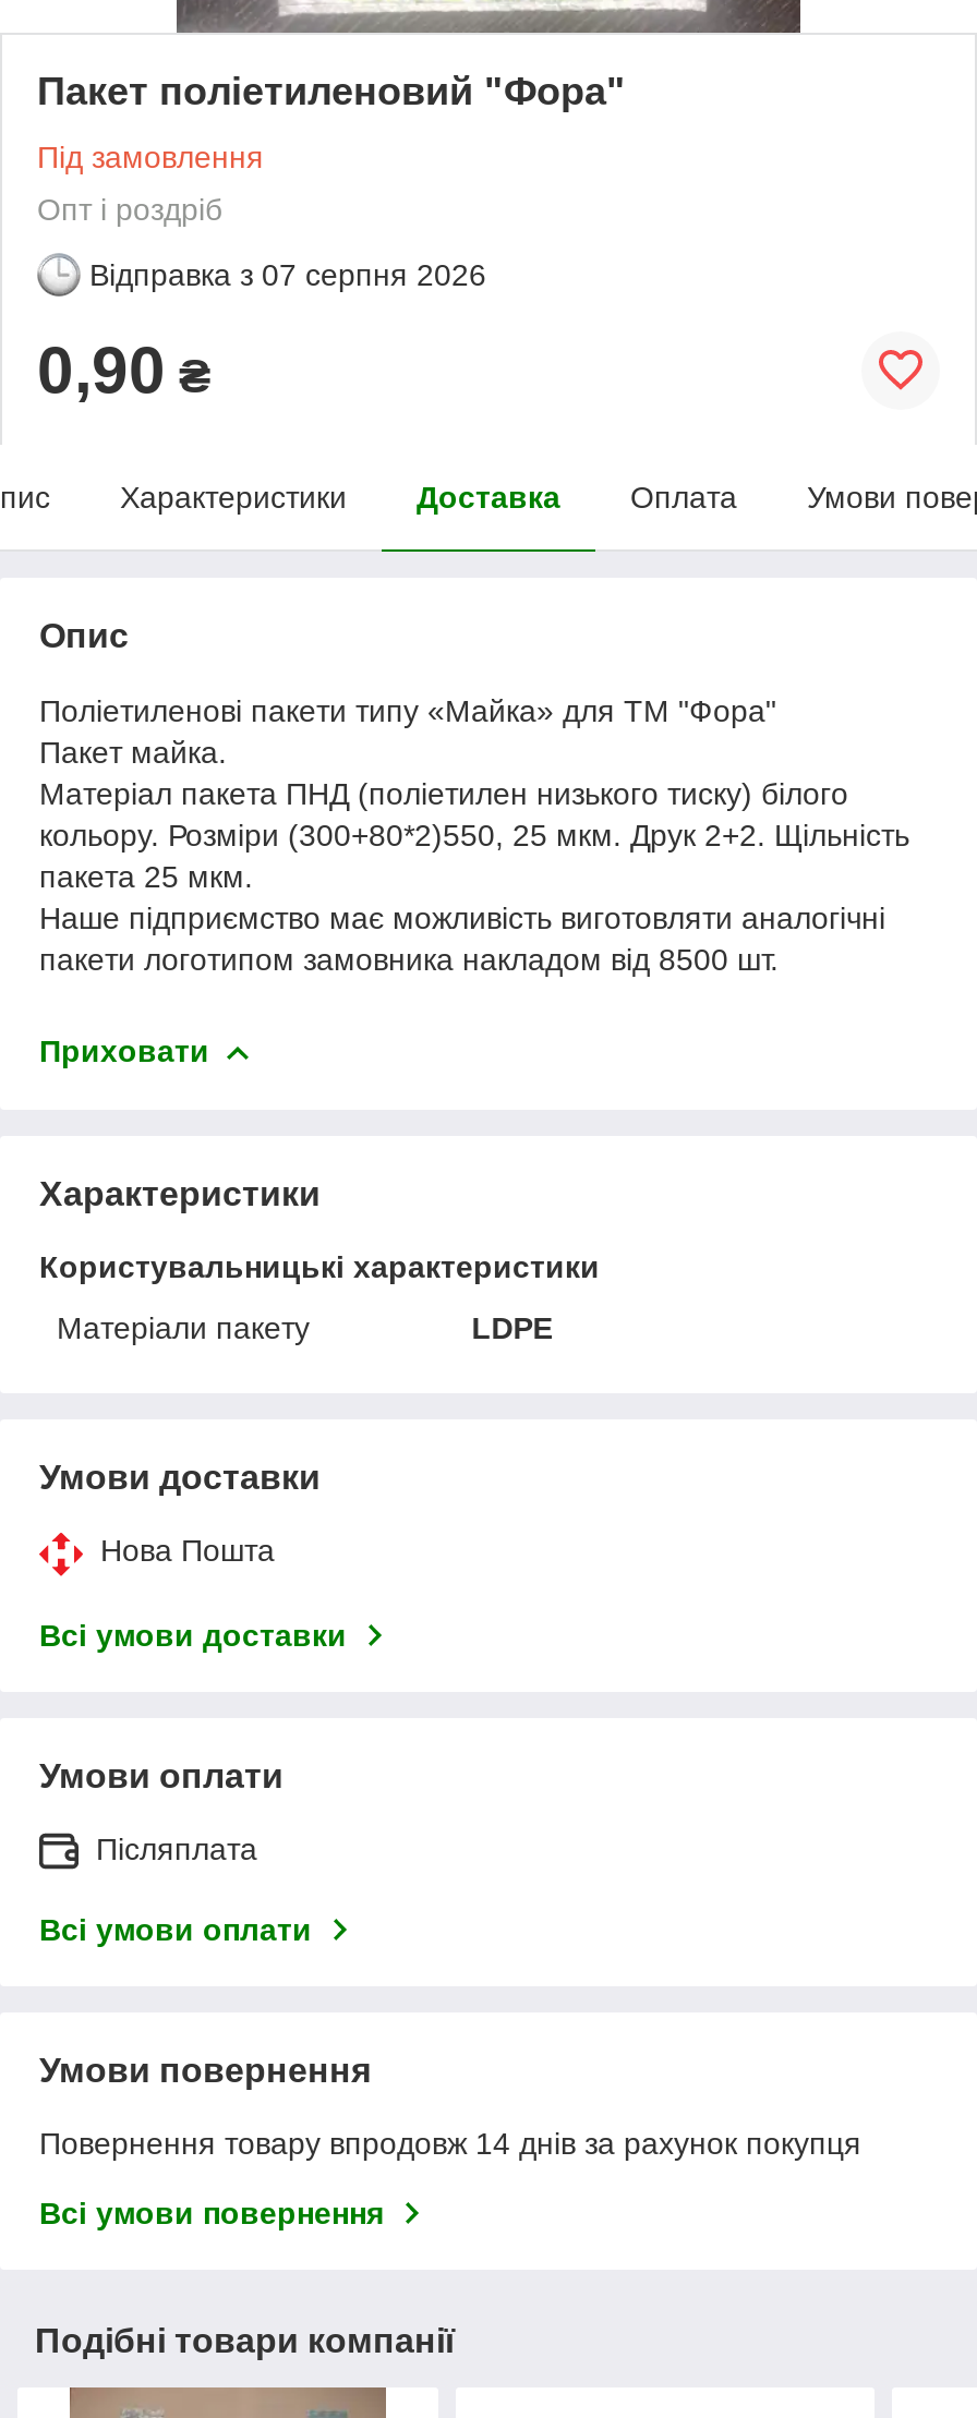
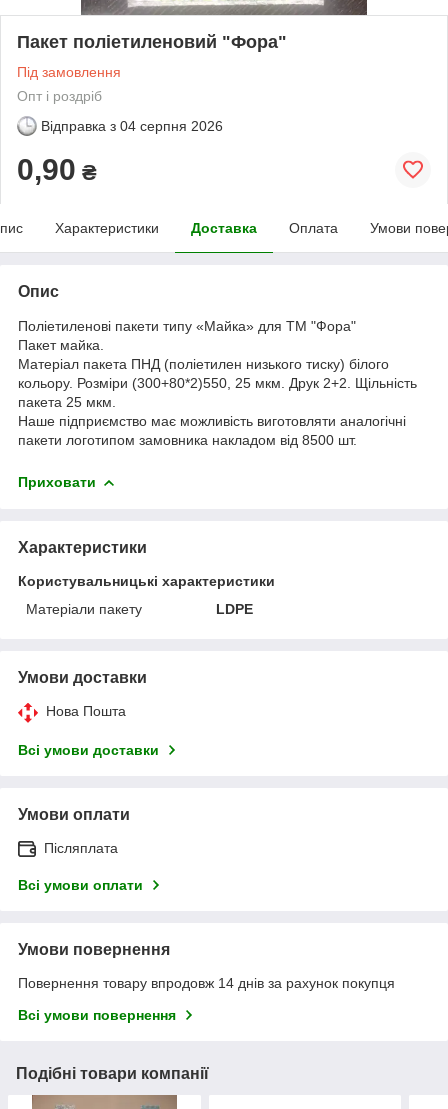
[89,257,486,292] Відправка з 07 серпня 2026 -> [41,118,223,134] Відправка з 04 серпня 2026

